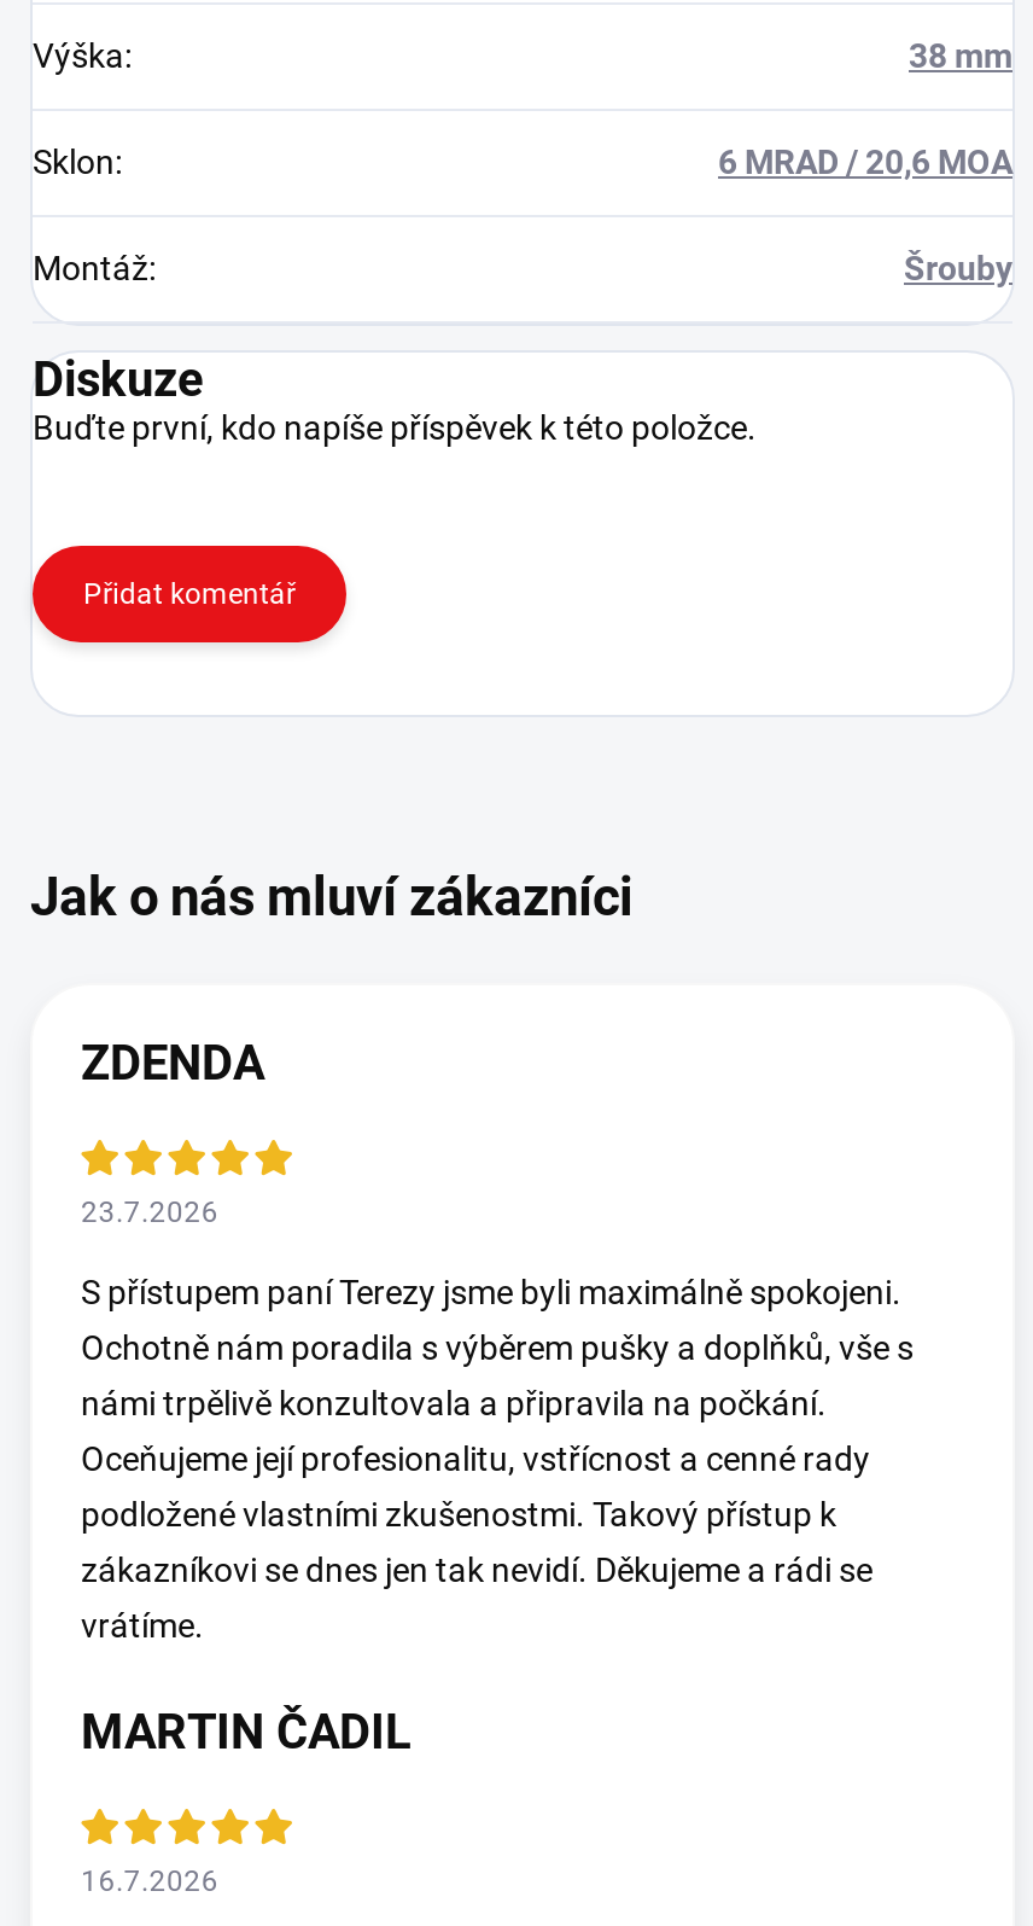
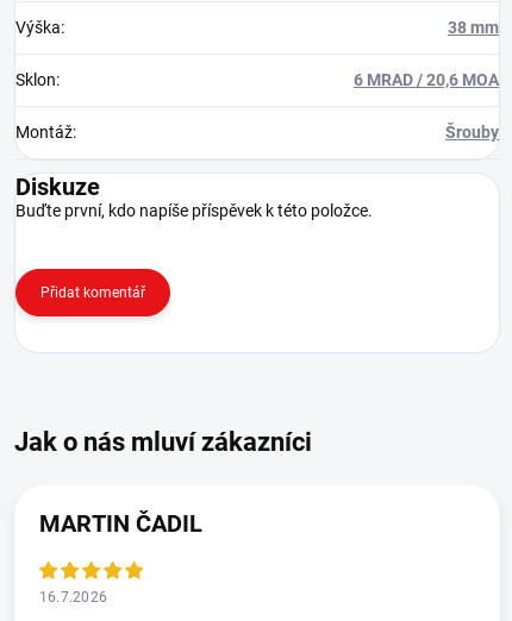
[81,1033,914,1644] ZDENDA | 23.7.2026 | S přístupem paní Terezy jsme byli maximálně spokojeni. | Ochotně nám poradila s výběrem pušky a doplňků, vše s | námi trpělivě konzultovala a připravila na počkání. | Oceňujeme její profesionalitu, vstřícnost a cenné rady | podložené vlastními zkušenostmi. Takový přístup k | zákazníkovi se dnes jen tak nevidí. Děkujeme a rádi se | vrátíme. -> none

